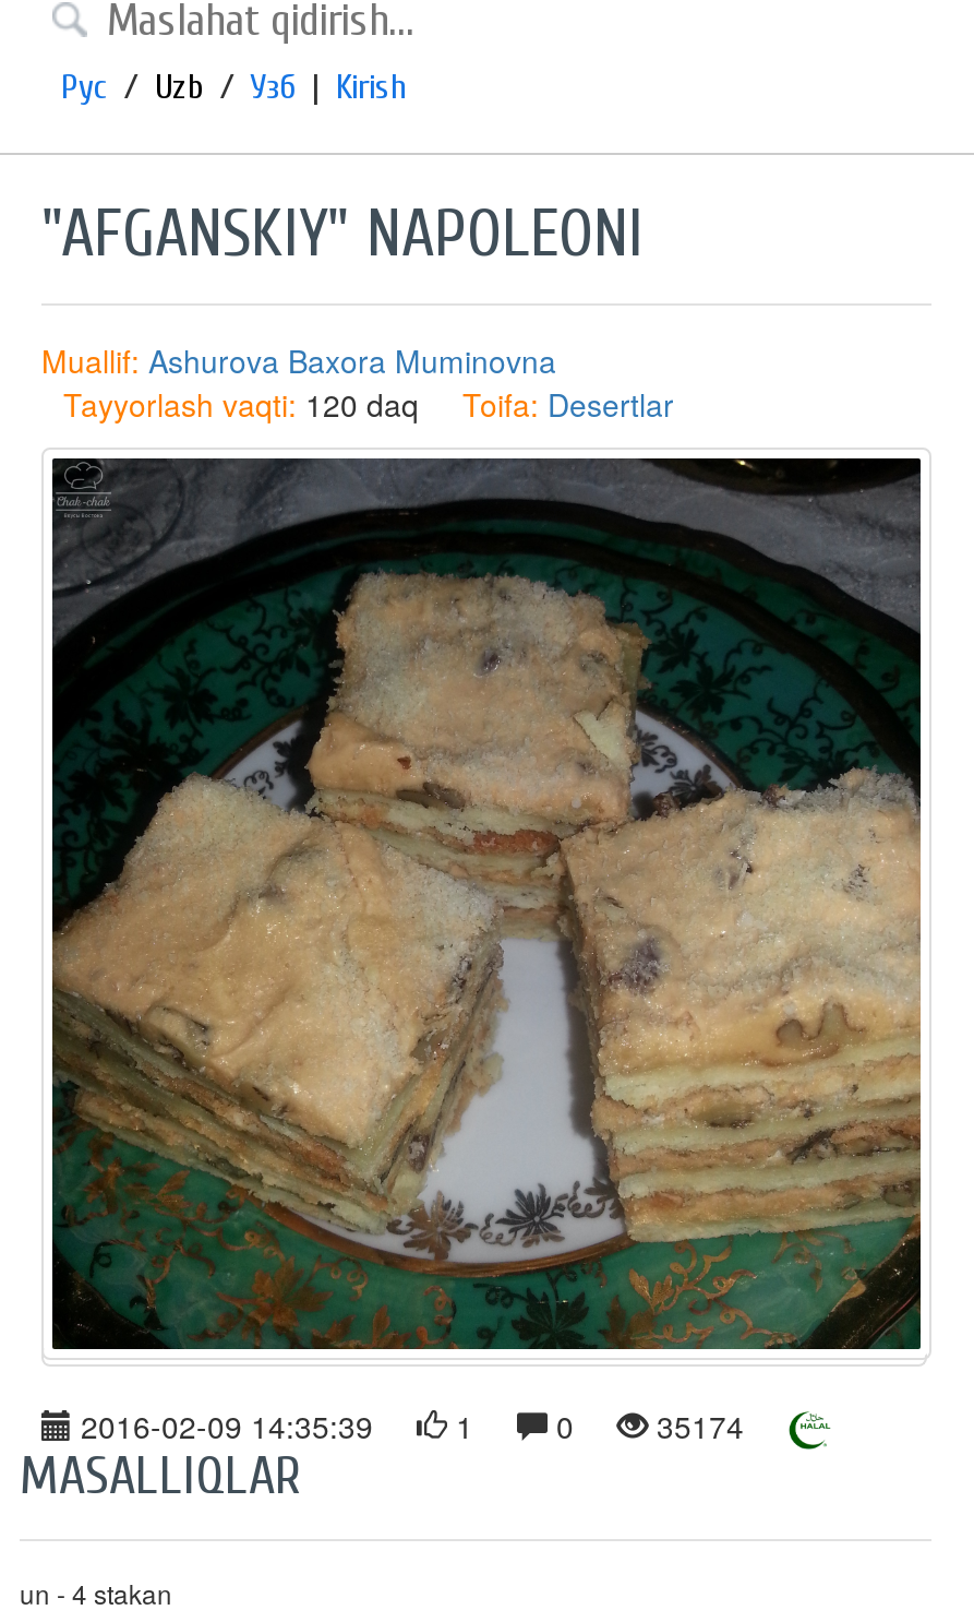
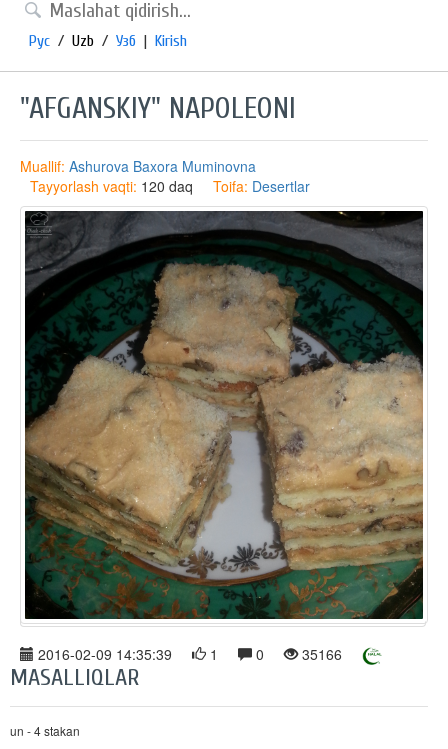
[648,1403,744,1446] 35174 -> [298,644,342,664] 35166

